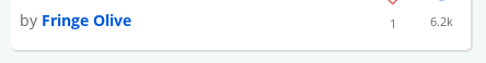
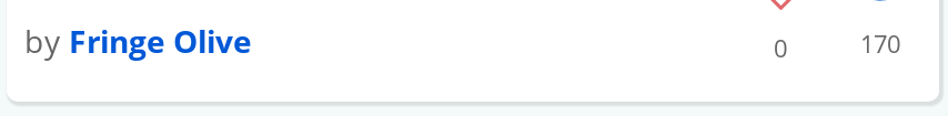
[389,13,453,31] 1 | 6.2k -> [774,26,900,64] 0 | 170

